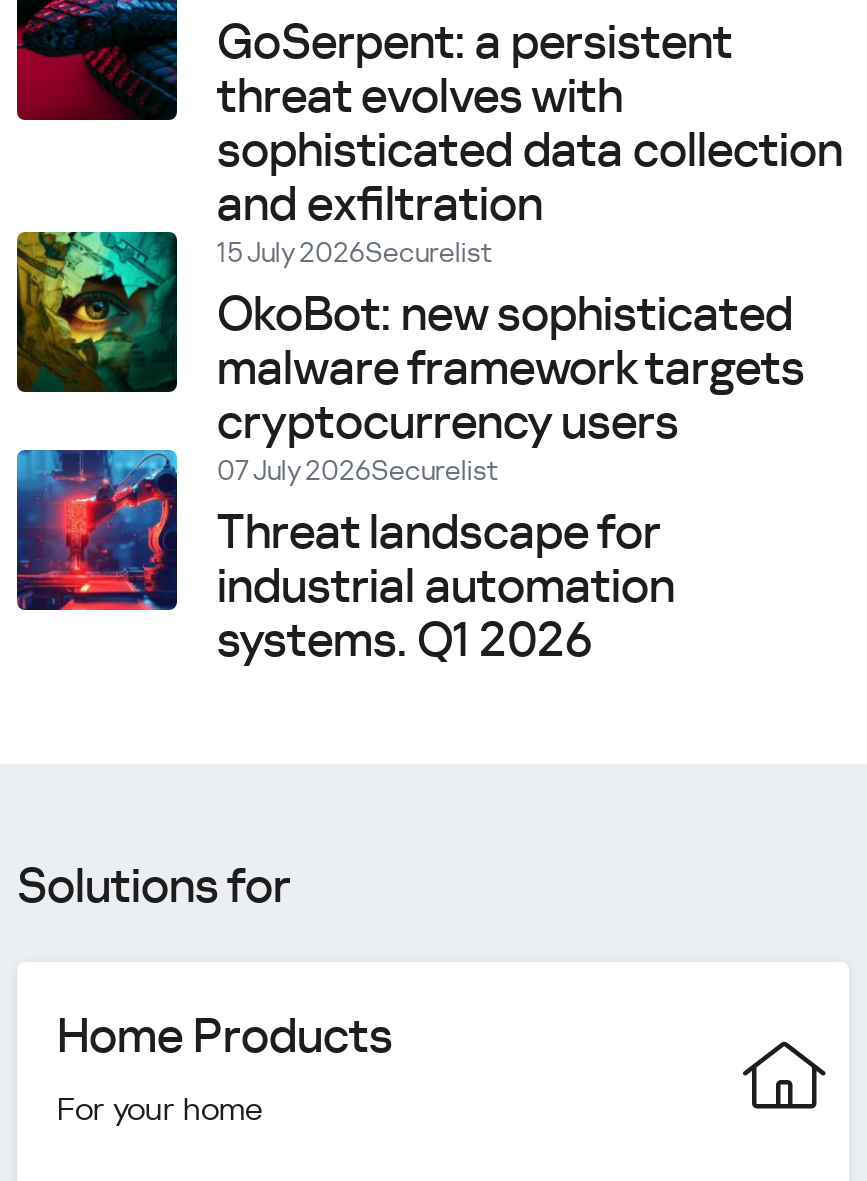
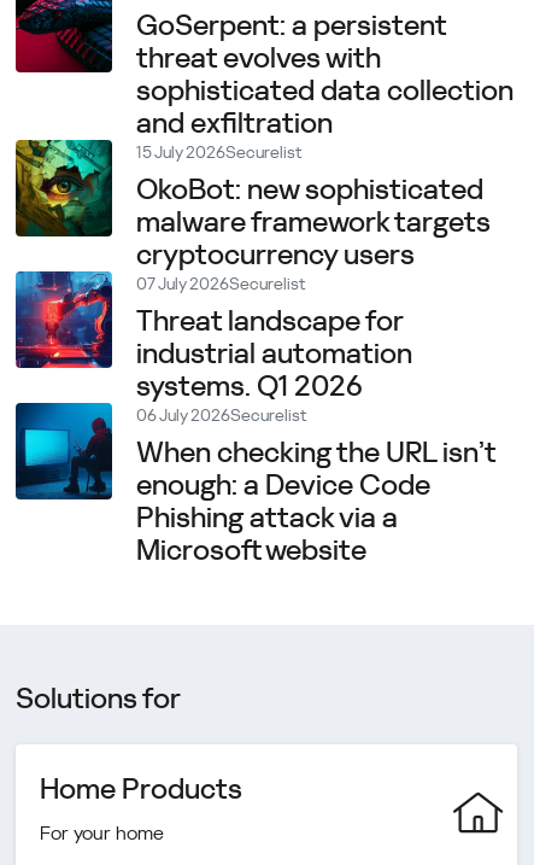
none -> [14,402,495,567] [image] | 06 July 2026Securelist | When checking the URL isn’t | enough: a Device Code | Phishing attack via a | Microsoft website

